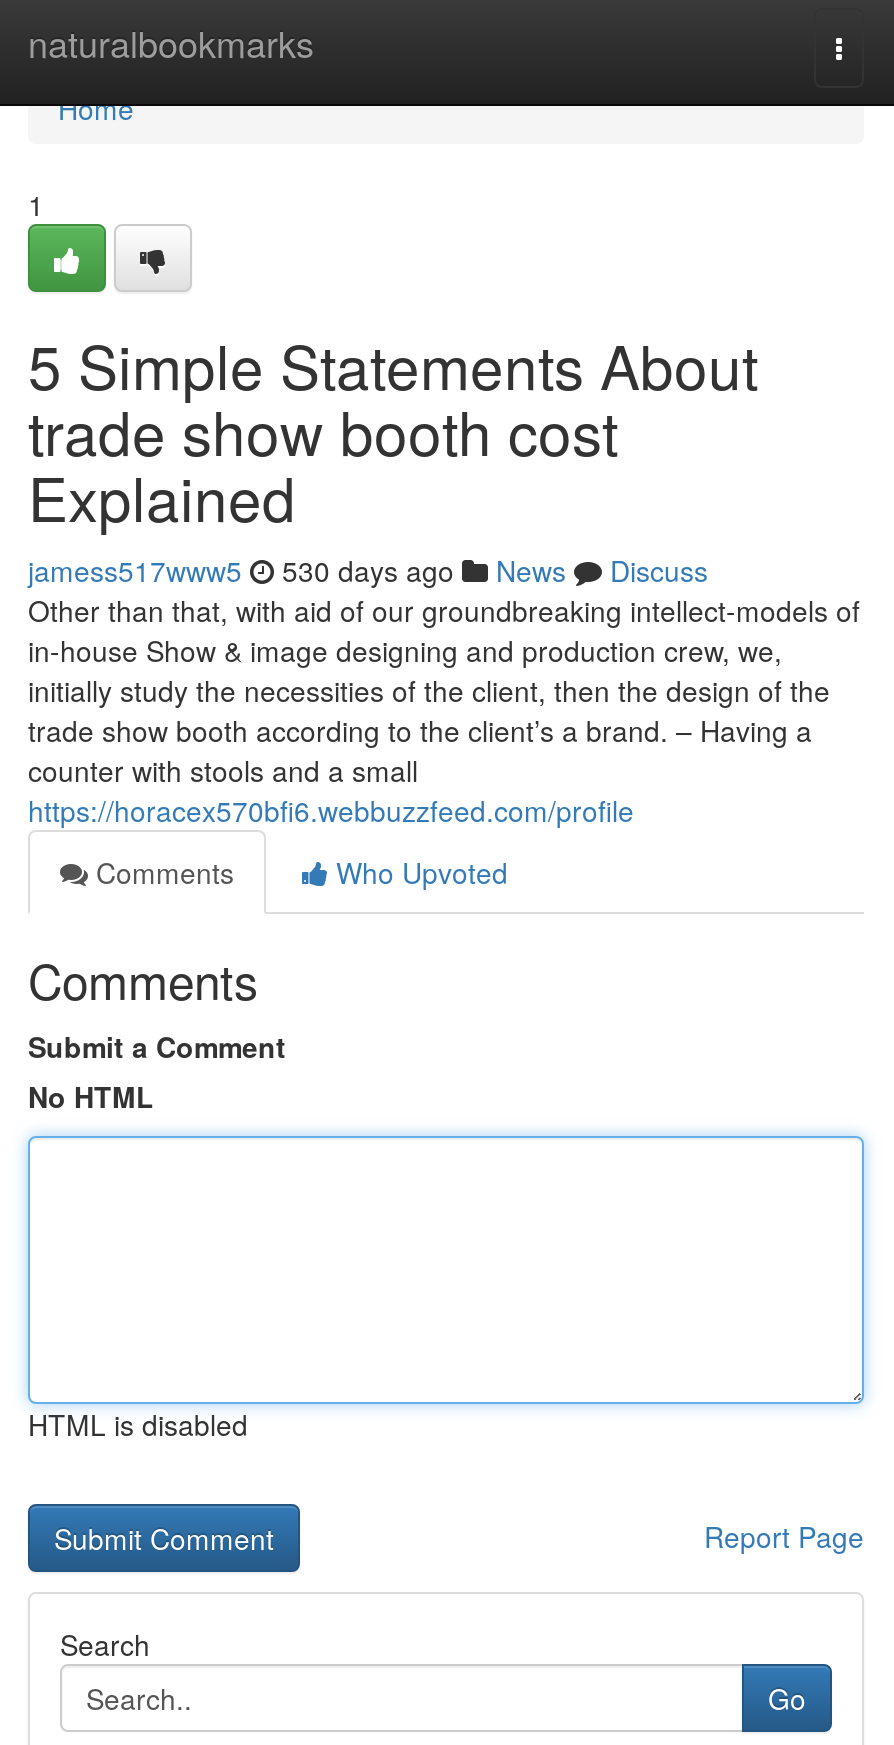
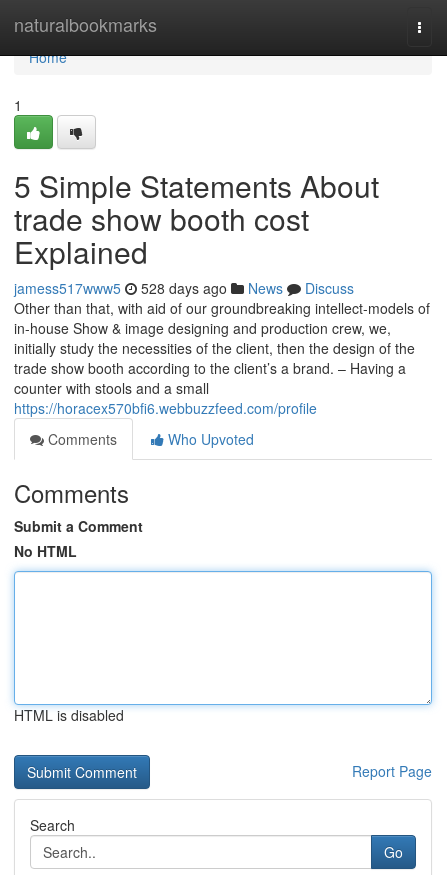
[28,550,708,590] jamess517www5 530 days ago News Discuss -> [14,278,354,298] jamess517www5 528 days ago News Discuss

